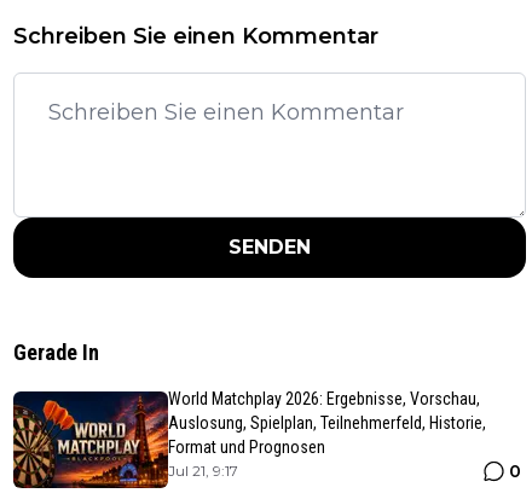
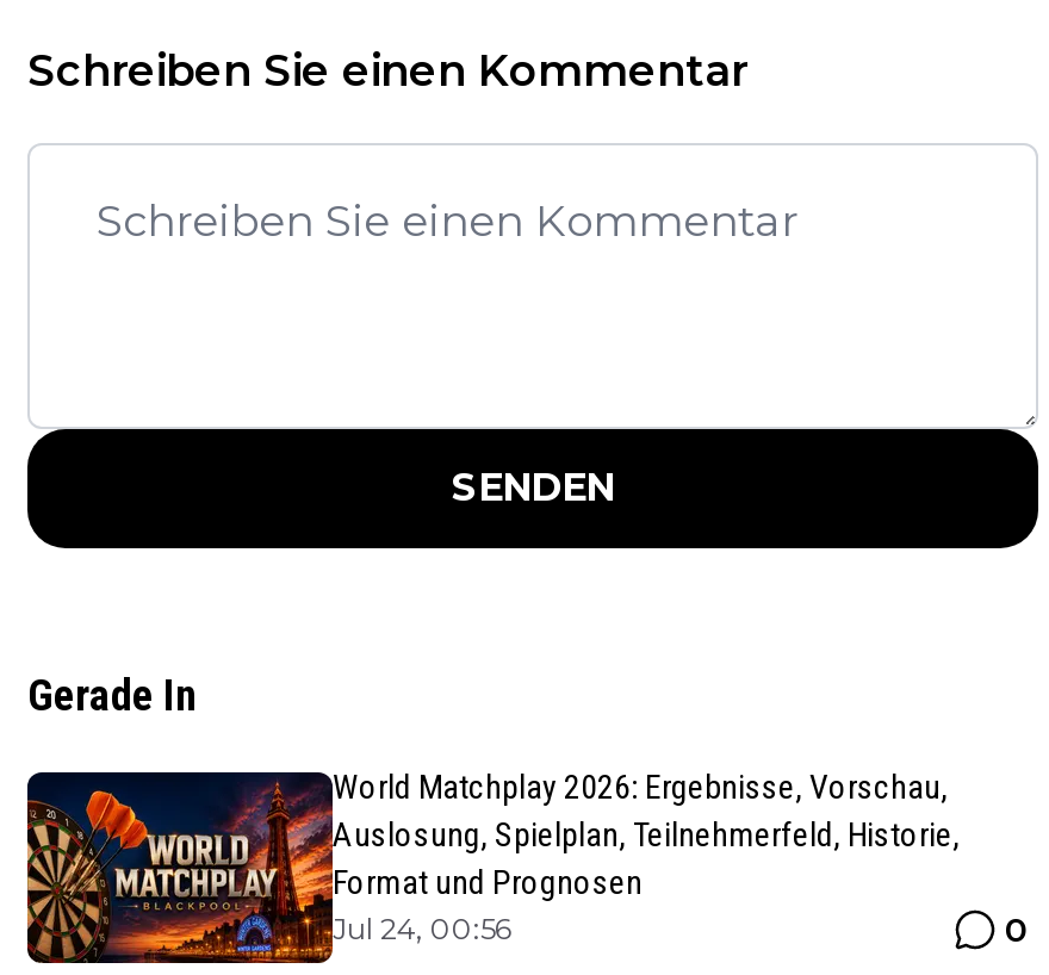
[168,462,238,480] Jul 21, 9:17 -> [333,911,511,947] Jul 24, 00:56

